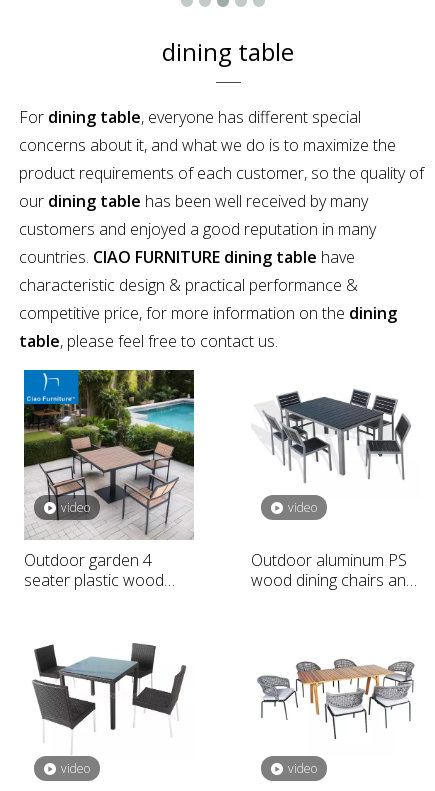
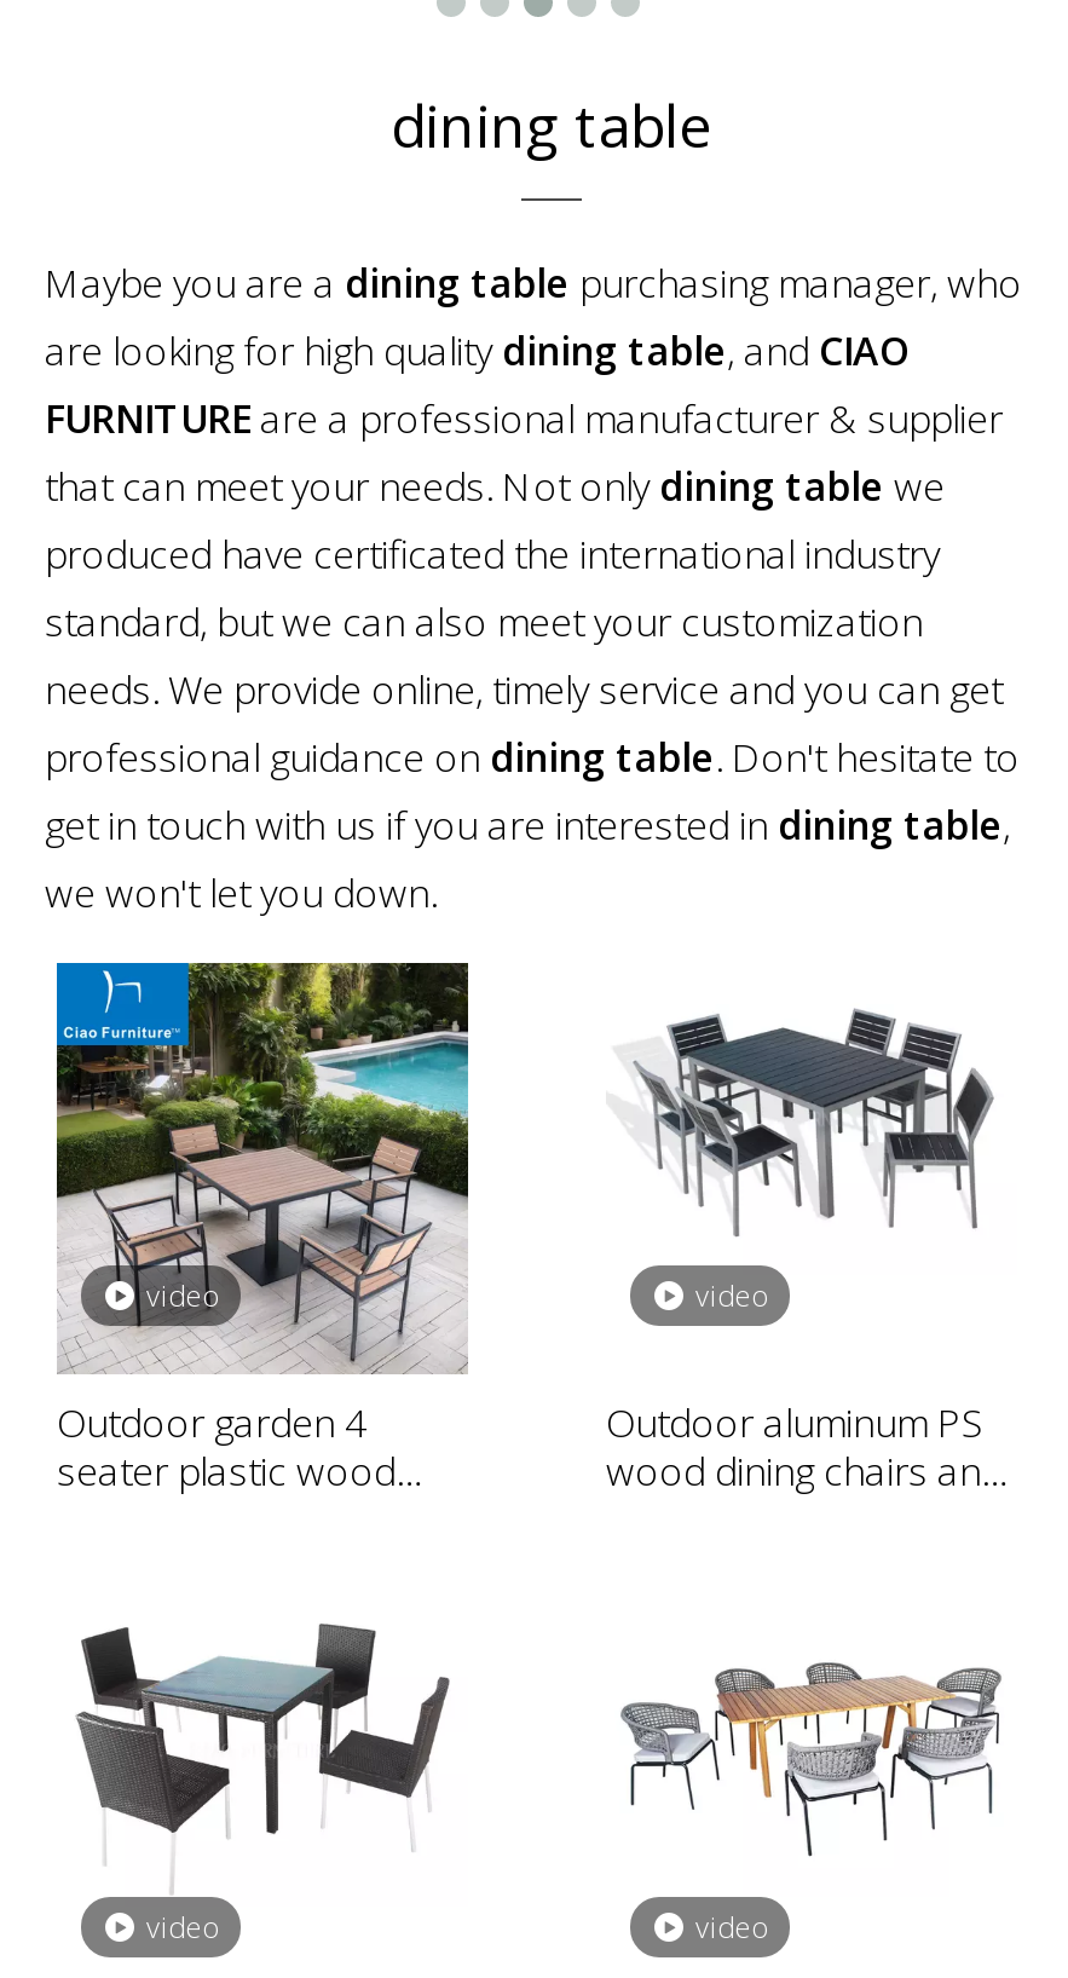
[19,106,424,352] For dining table, everyone has different special | concerns about it, and what we do is to maximize the | product requirements of each customer, so the quality of | our dining table has been well received by many | customers and enjoyed a good reputation in many | countries. CIAO FURNITURE dining table have | characteristic design & practical performance & | competitive price, for more information on the dining | table, please feel free to contact us. -> [45,256,1022,919] Maybe you are a dining table purchasing manager, who | are looking for high quality dining table, and CIAO | FURNITURE are a professional manufacturer & supplier | that can meet your needs. Not only dining table we | produced have certificated the international industry | standard, but we can also meet your customization | needs. We provide online, timely service and you can get | professional guidance on dining table. Don't hesitate to | get in touch with us if you are interested in dining table, | we won't let you down.

